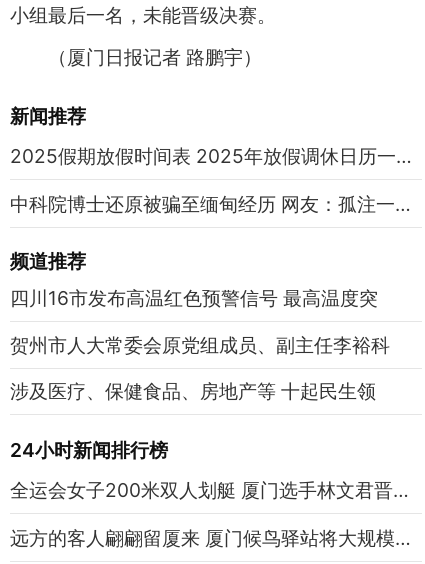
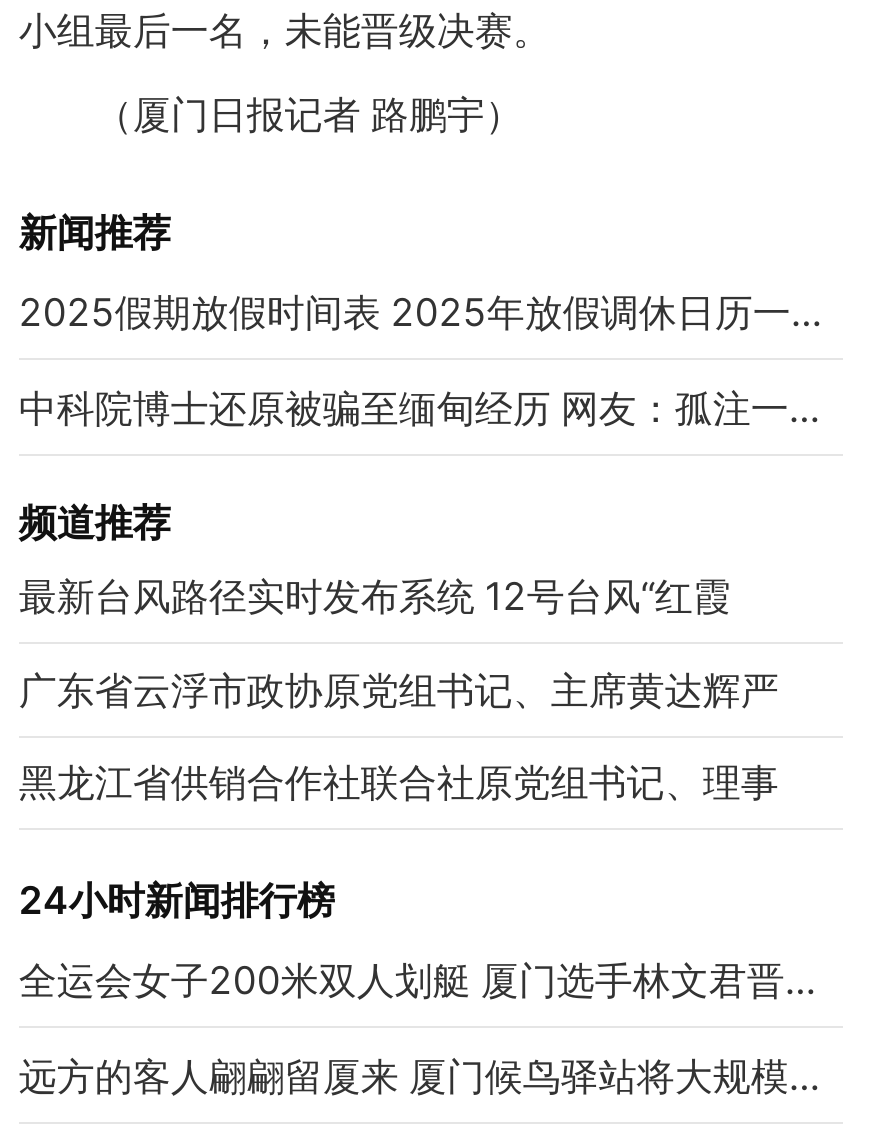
[10,286,378,310] 四川16市发布高温红色预警信号 最高温度突 -> [19,571,731,619] 最新台风路径实时发布系统 12号台风“红霞
[10,332,390,356] 贺州市人大常委会原党组成员、副主任李裕科 -> [19,665,779,713] 广东省云浮市政协原党组书记、主席黄达辉严
[10,379,376,403] 涉及医疗、保健食品、房地产等 十起民生领 -> [19,759,779,807] 黑龙江省供销合作社联合社原党组书记、理事

